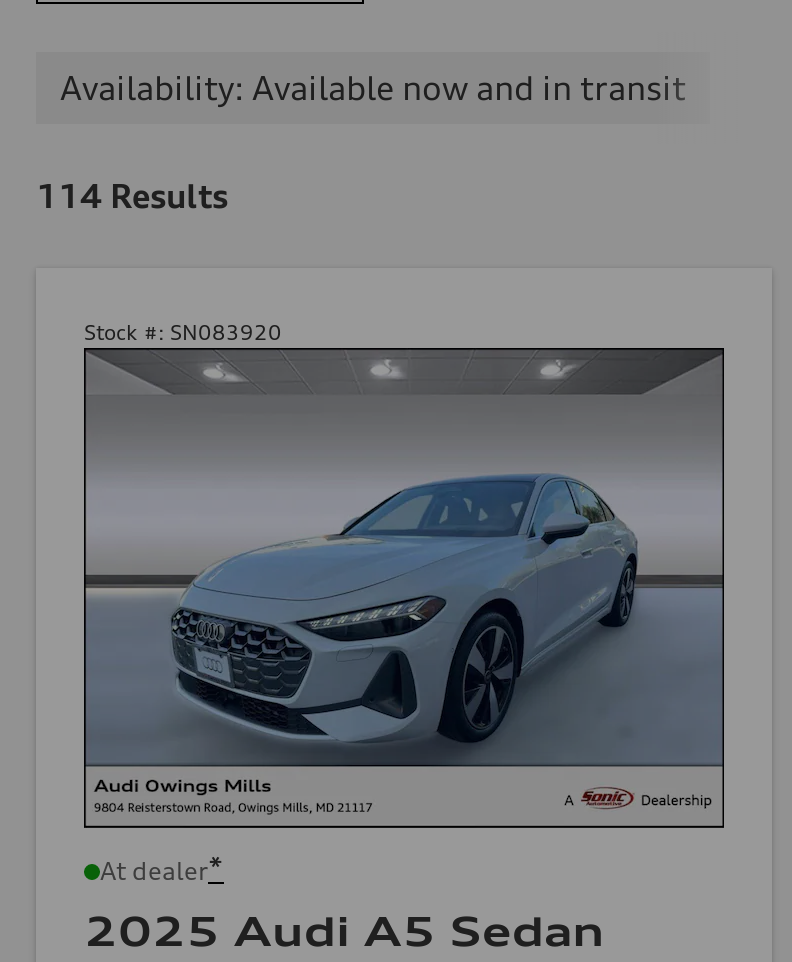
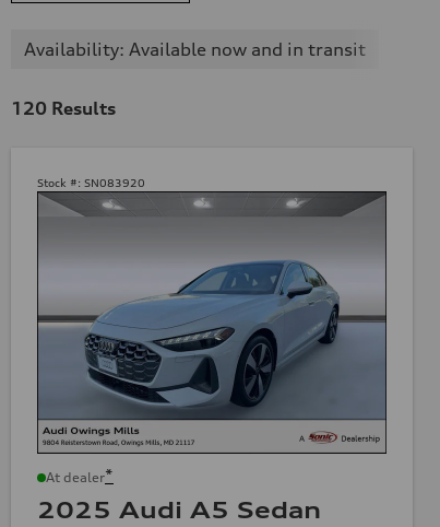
[36,176,228,216] 114 Results -> [11,97,116,119] 120 Results

